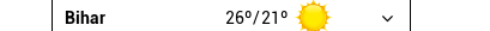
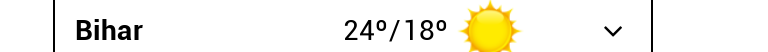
[225,8,288,27] 26º 21º -> [343,14,447,46] 24º 18º

